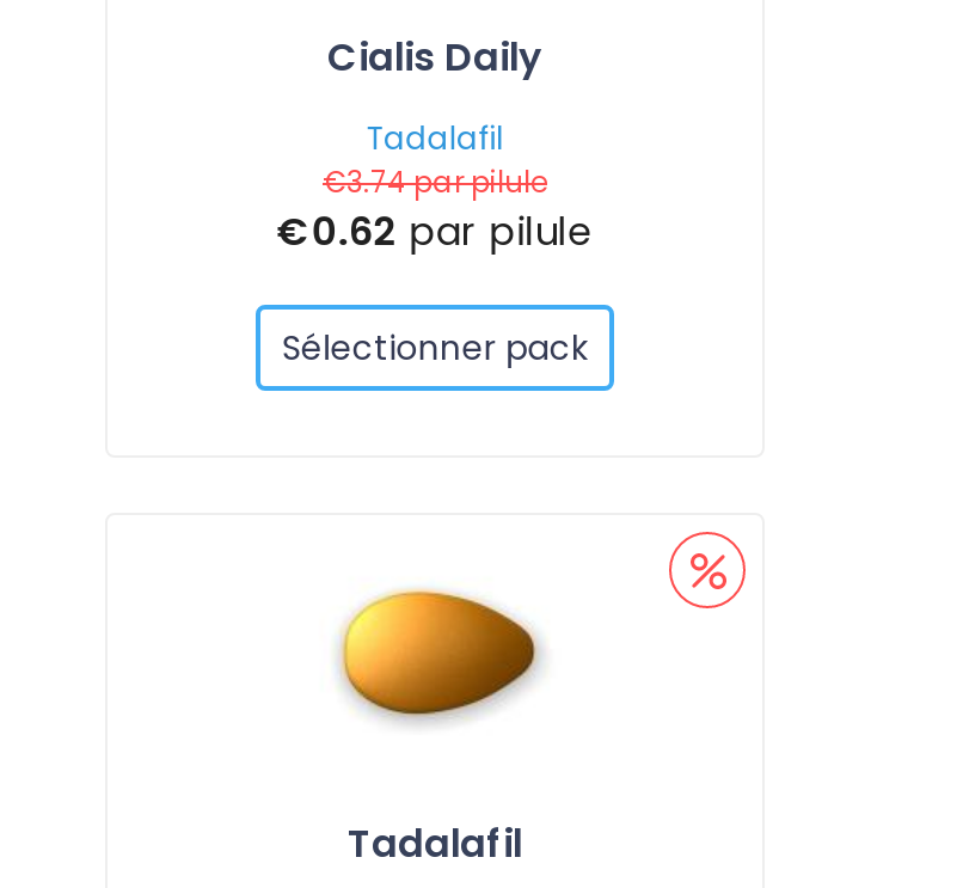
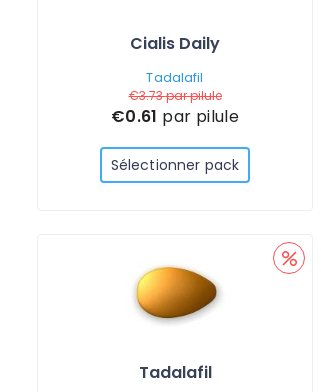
[323,161,547,202] €3.74par pilule -> [128,87,221,104] €3.73par pilule
[277,204,593,259] €0.62 par pilule -> [111,105,239,128] €0.61 par pilule

